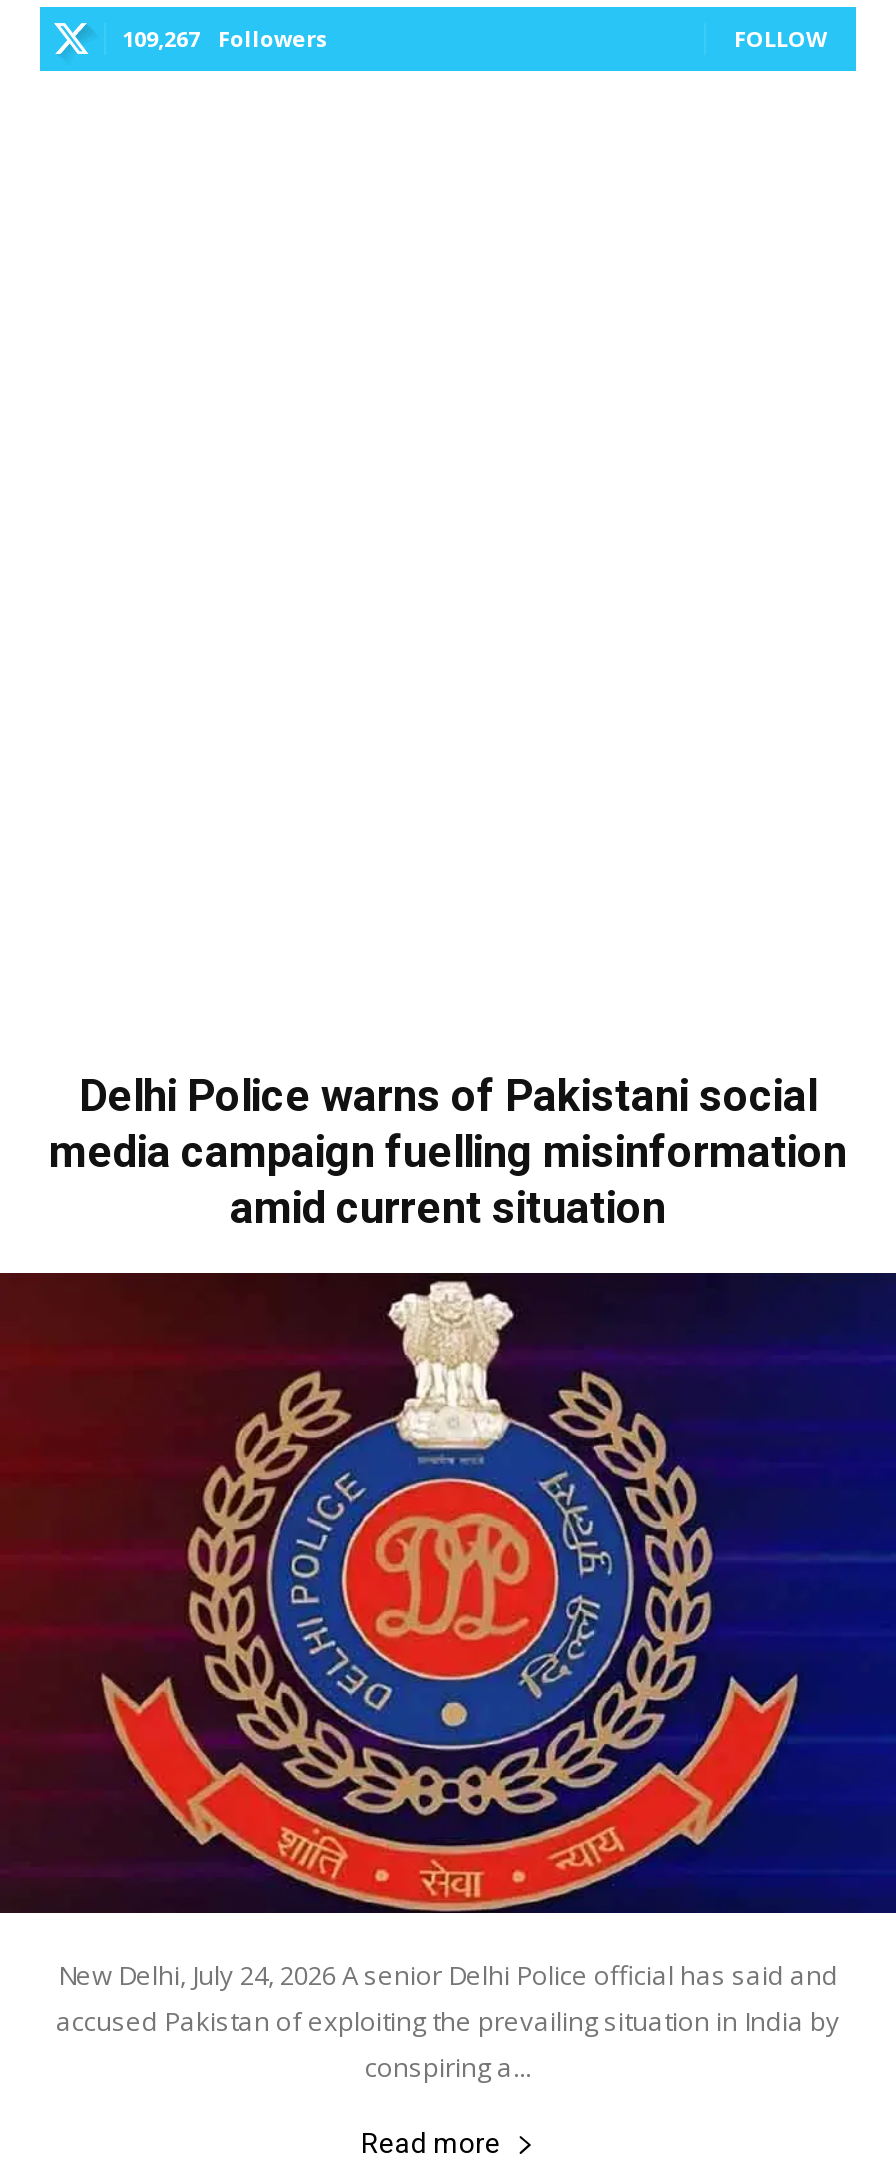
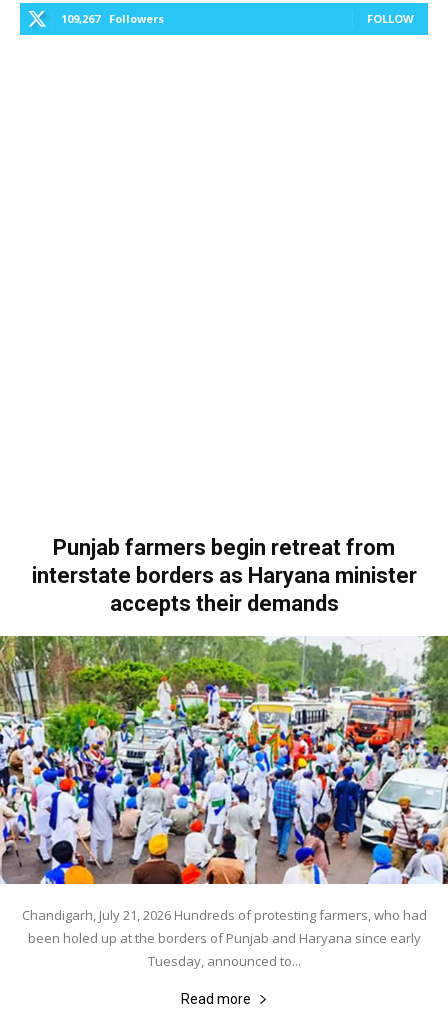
[49,1071,847,1233] Delhi Police warns of Pakistani social | media campaign fuelling misinformation | amid current situation -> [31,535,416,616] Punjab farmers begin retreat from | interstate borders as Haryana minister | accepts their demands
[6,1271,890,2085] [image] | New Delhi, July 24, 2026 A senior Delhi Police official has said and | accused Pakistan of exploiting the prevailing situation in India by | conspiring a... -> [3,635,445,970] [image] | Chandigarh, July 21, 2026 Hundreds of protesting farmers, who had | been holed up at the borders of Punjab and Haryana since early | Tuesday, announced to...

